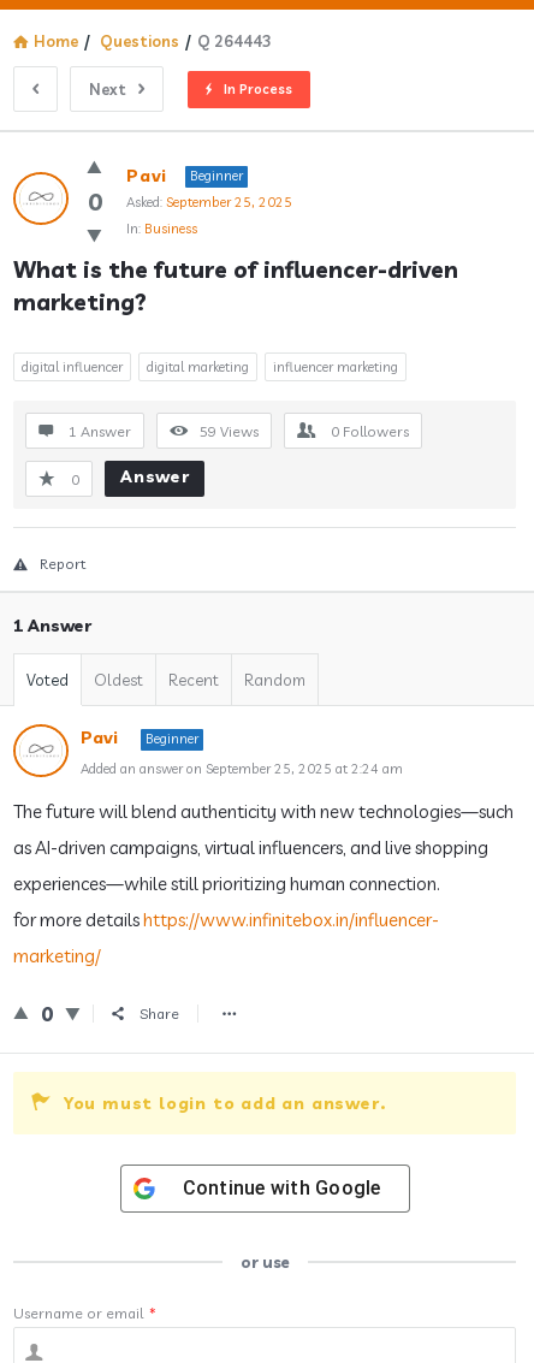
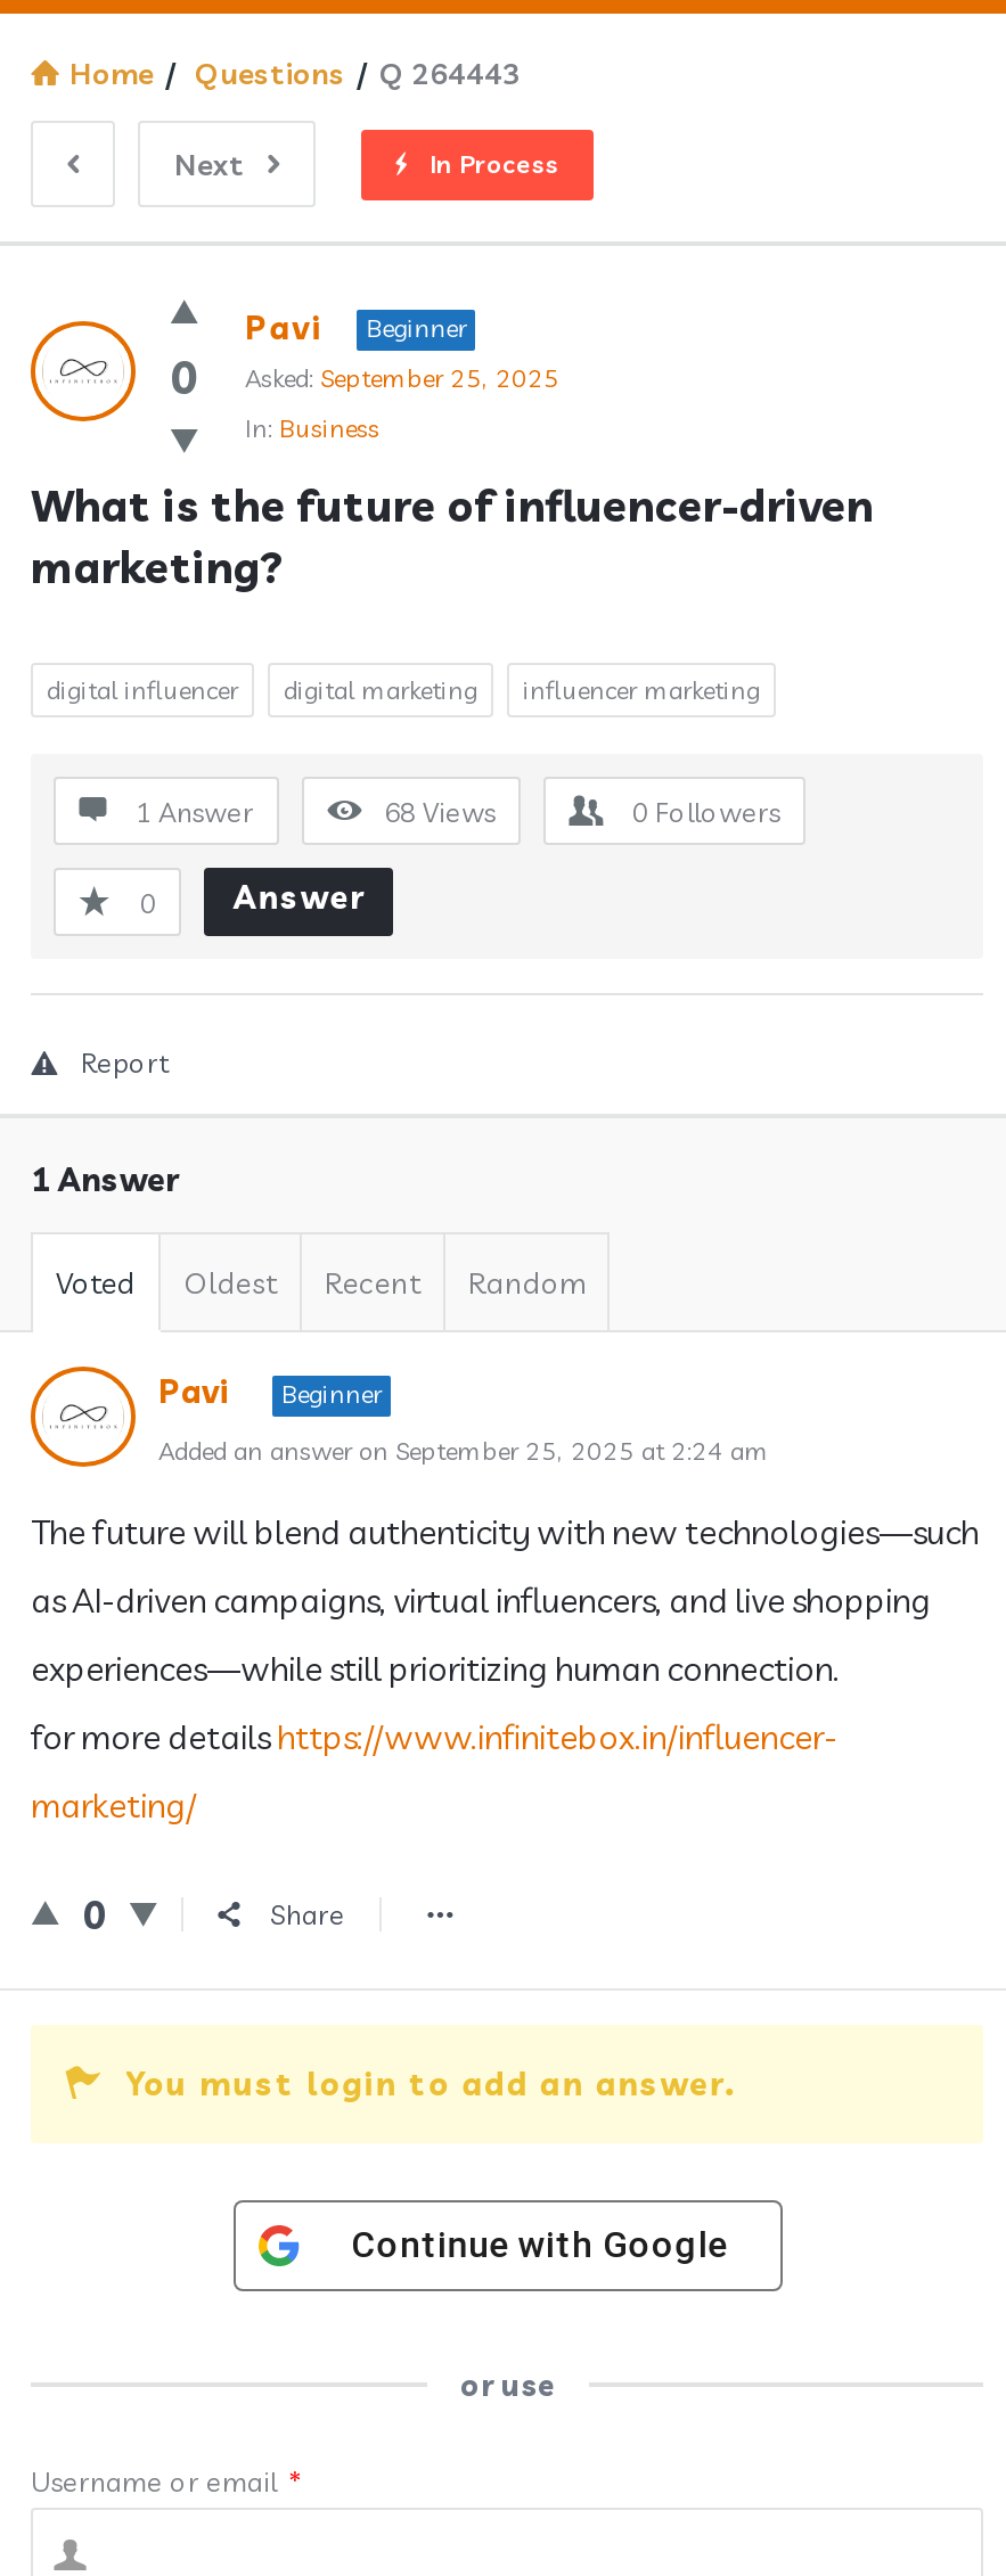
[200,422,259,440] 59 Views -> [384,795,496,829] 68 Views

